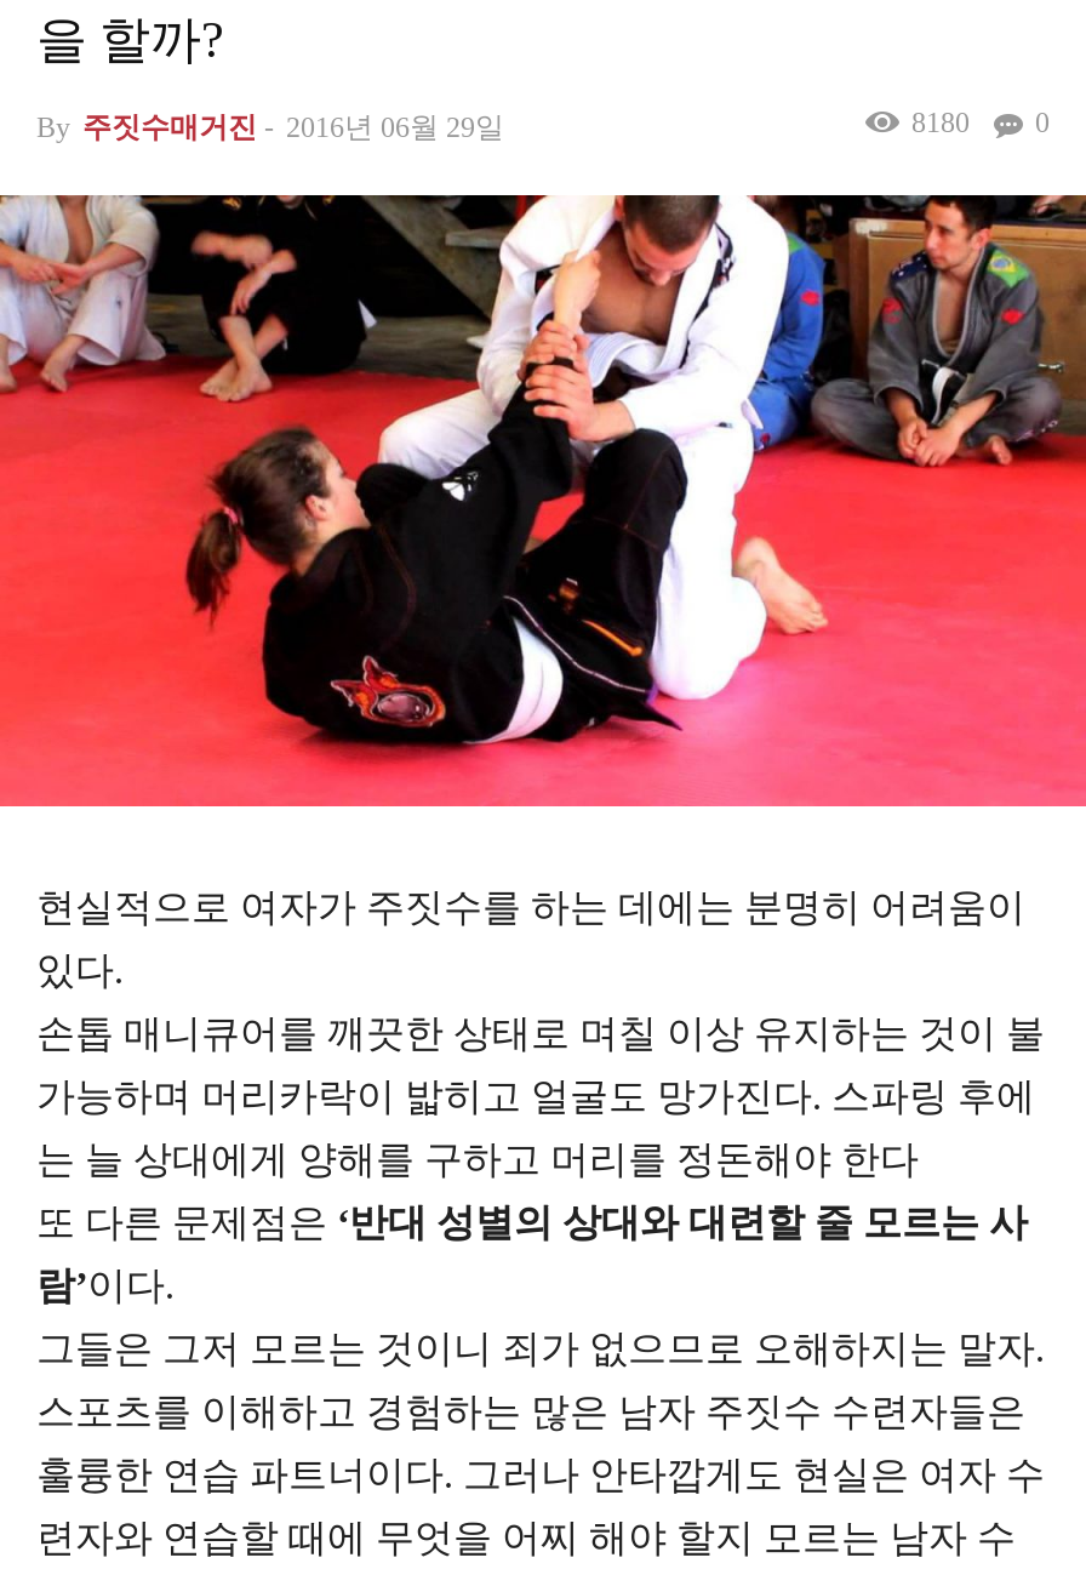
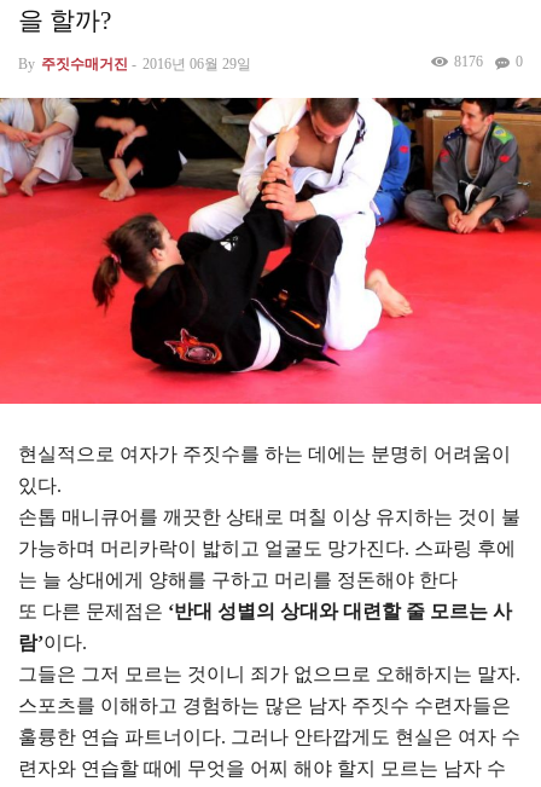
[911,105,1050,139] 8180 0 -> [454,53,523,70] 8176 0

